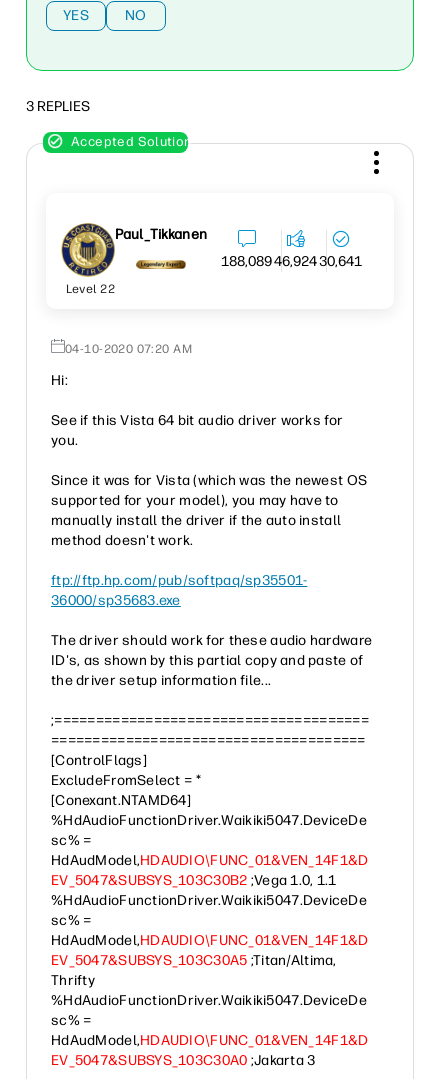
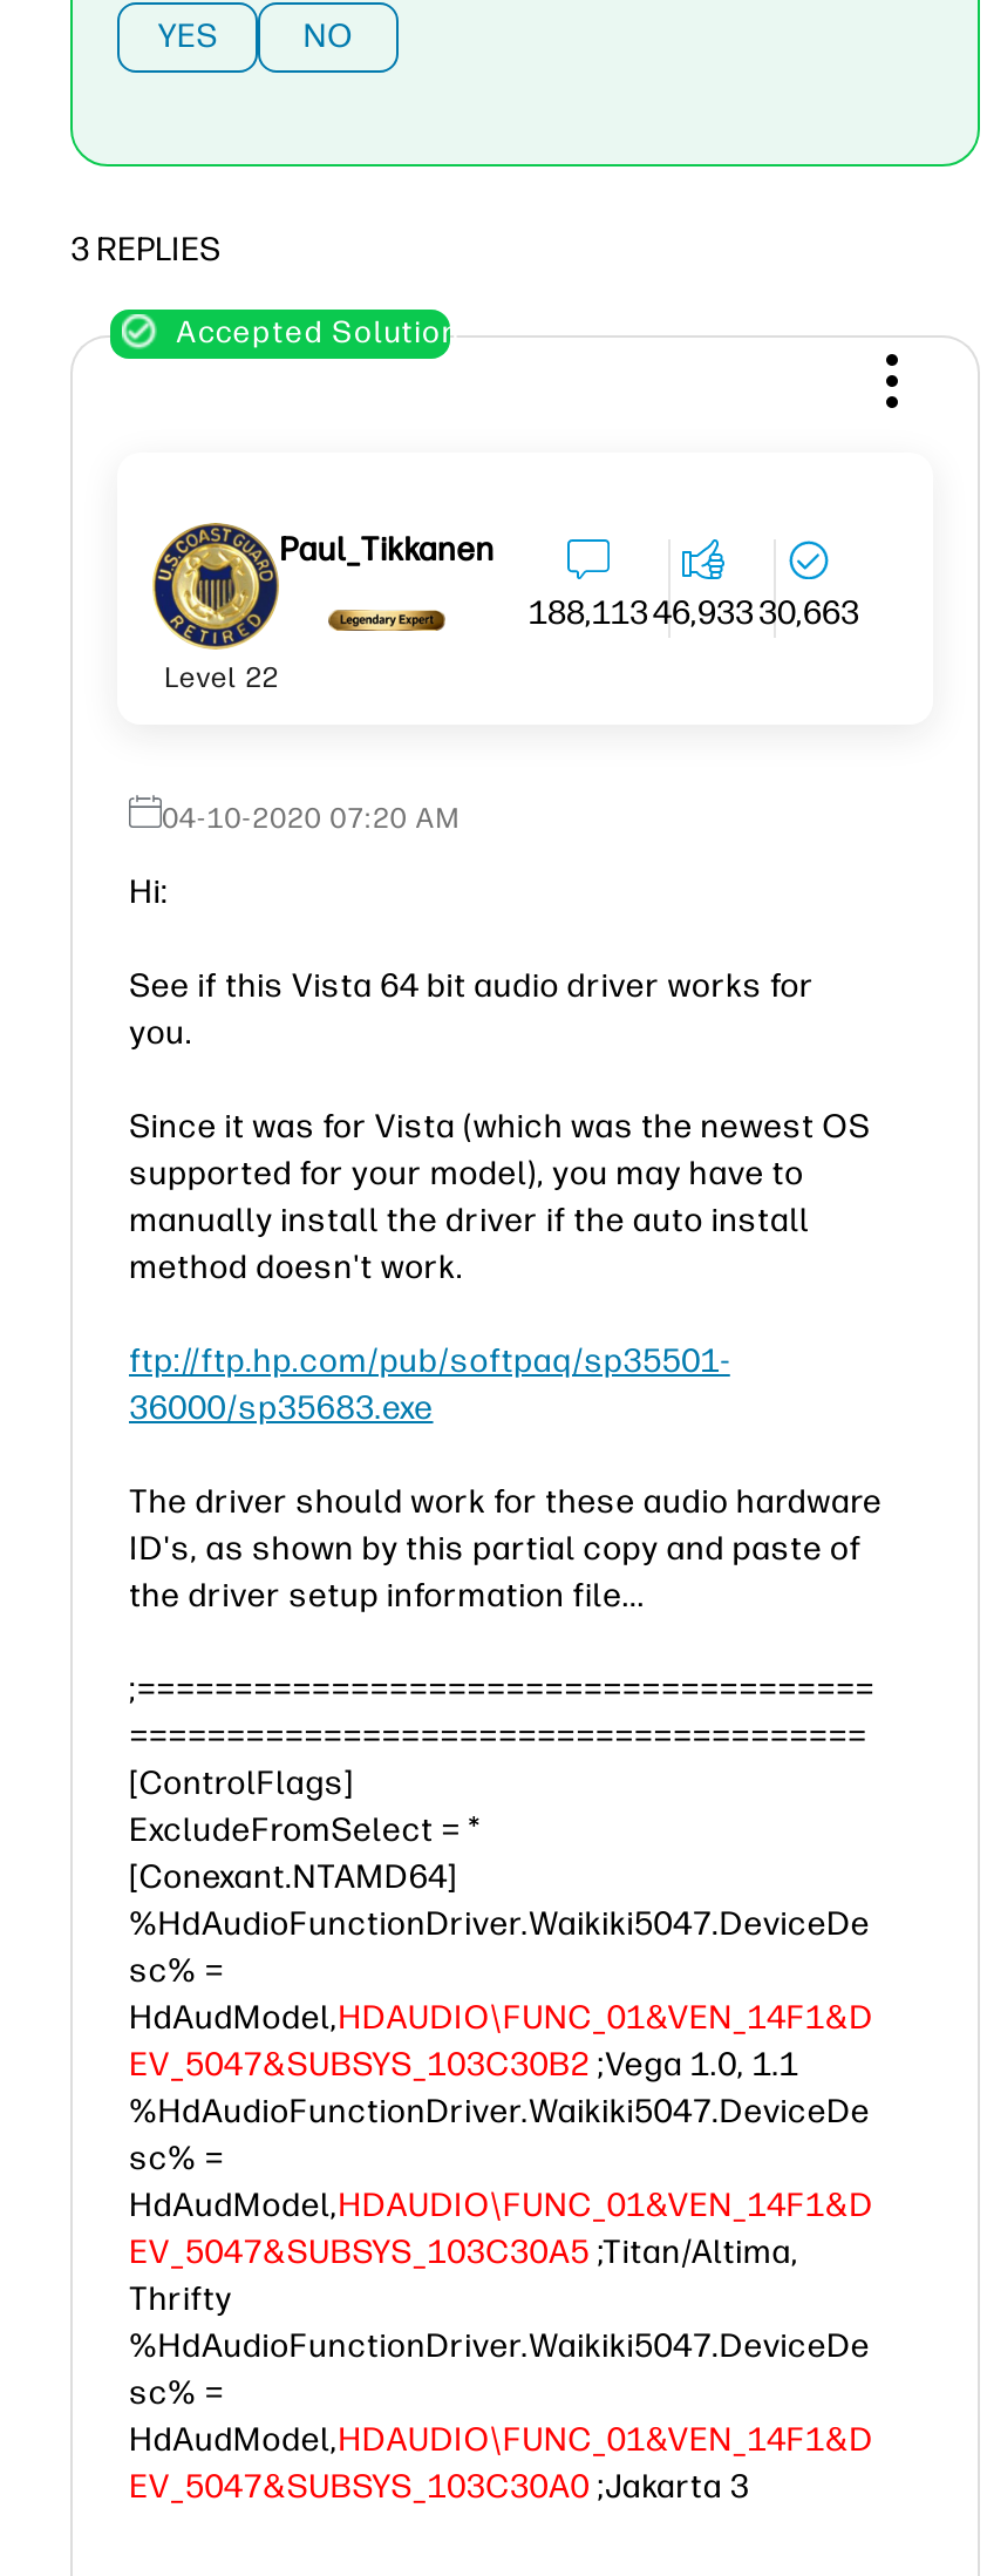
[221,253,362,270] 188,089 46,924 30,641 -> [528,593,859,633] 188,113 46,933 30,663

